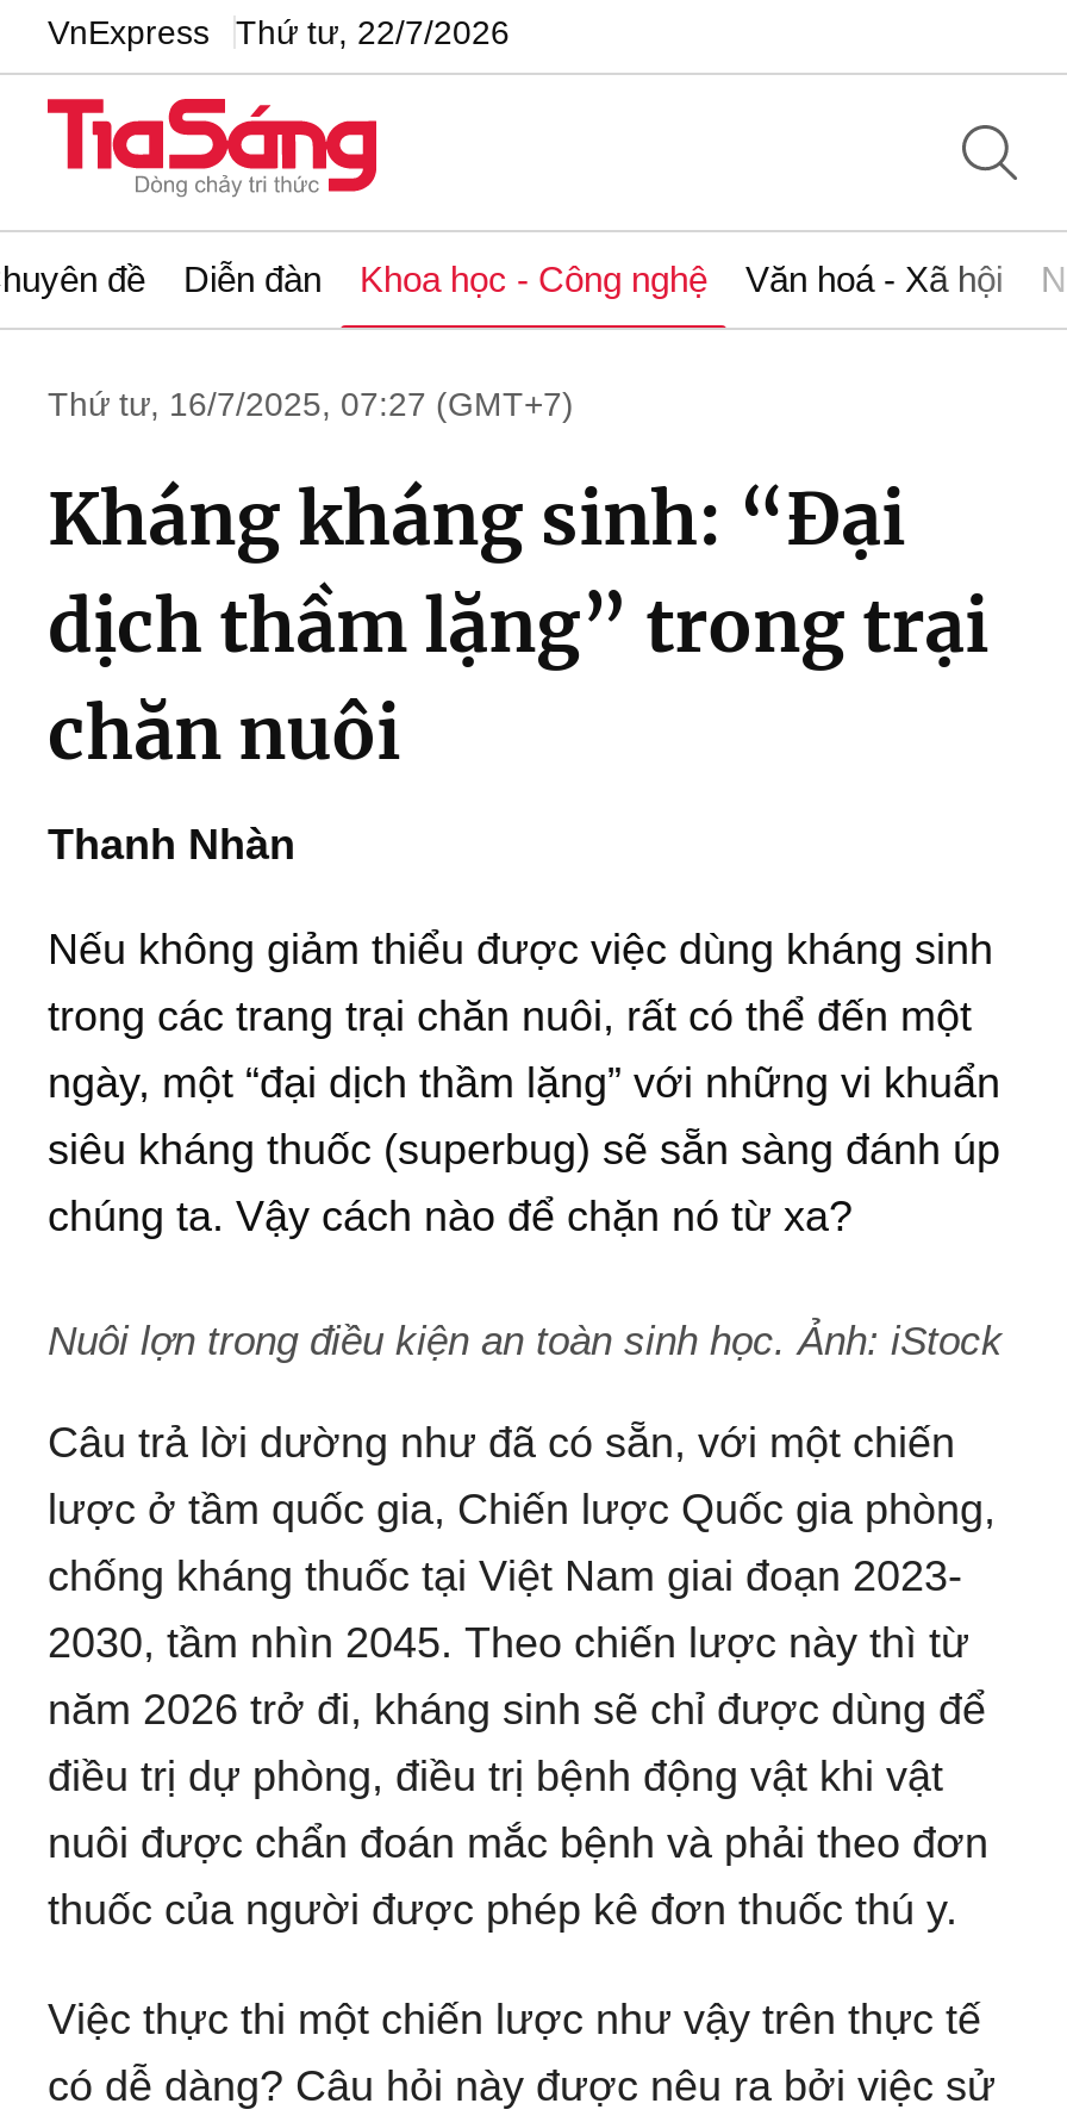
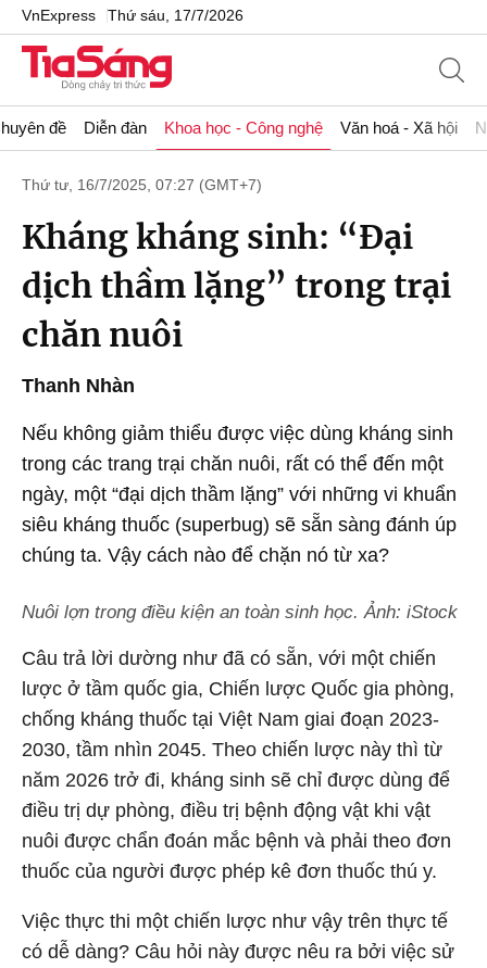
[48,12,510,50] VnExpress Thứ tư, 22/7/2026 -> [22,6,243,23] VnExpress Thứ sáu, 17/7/2026

